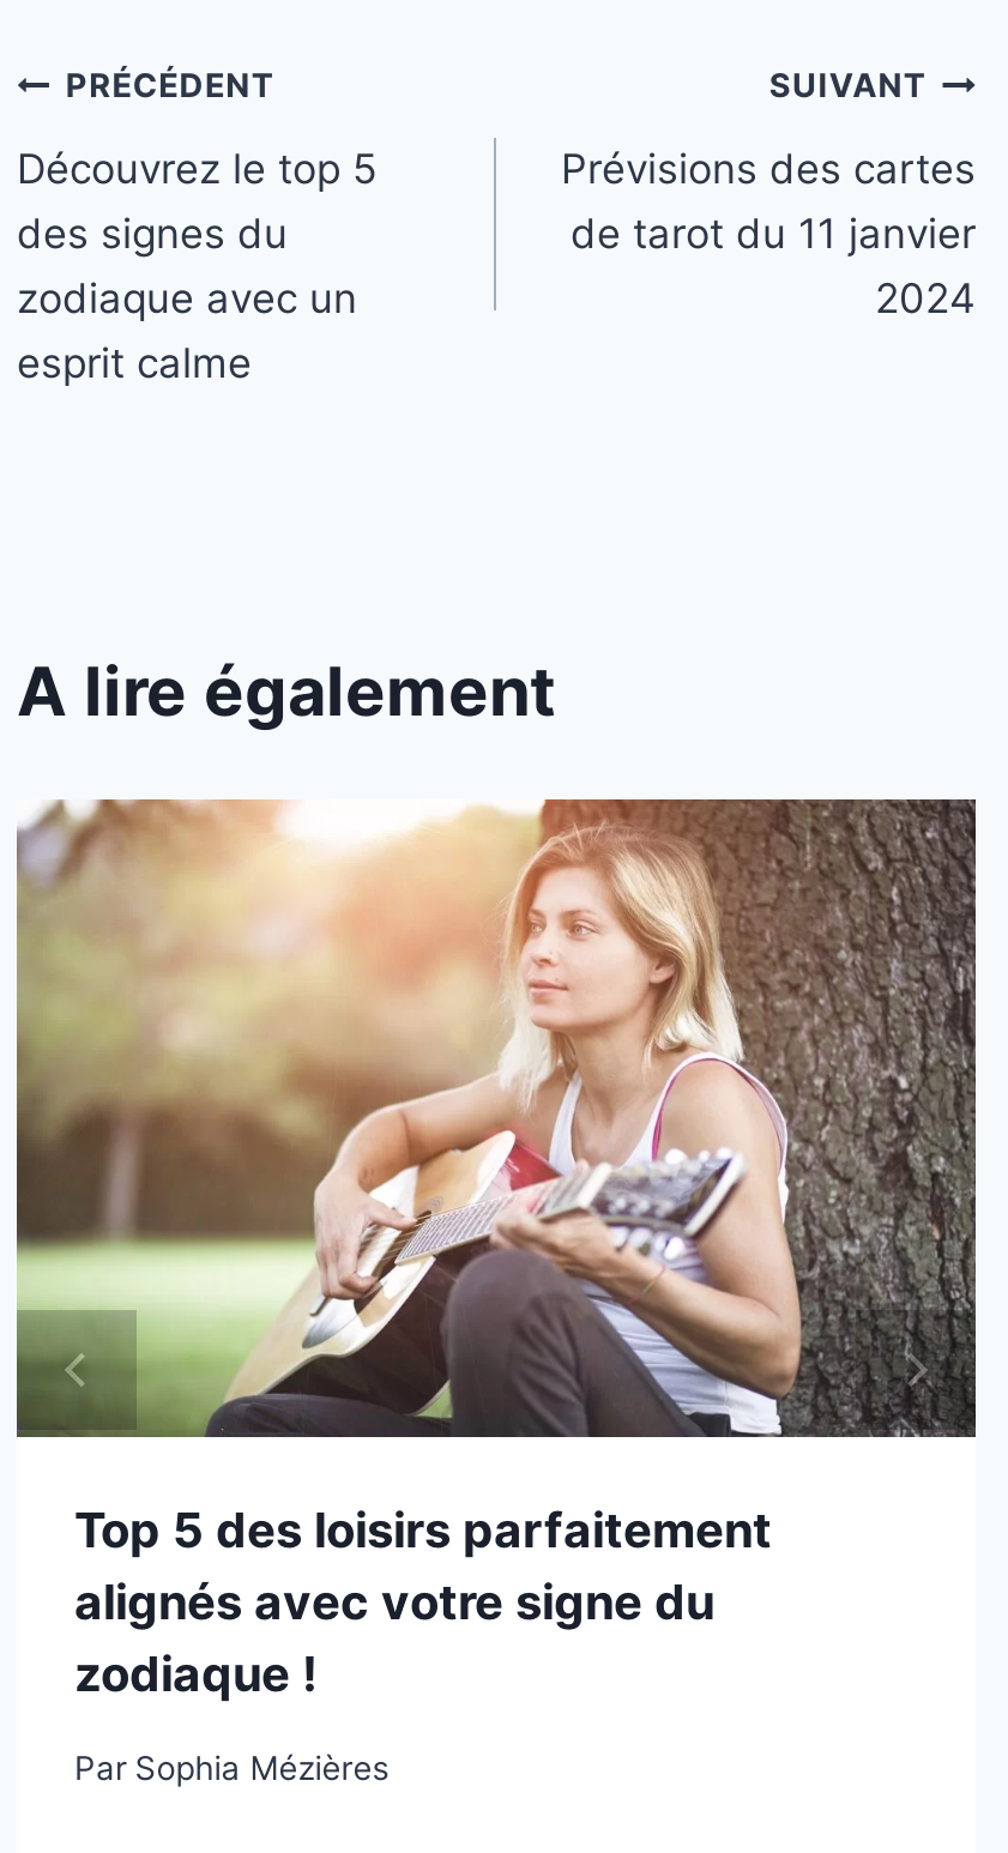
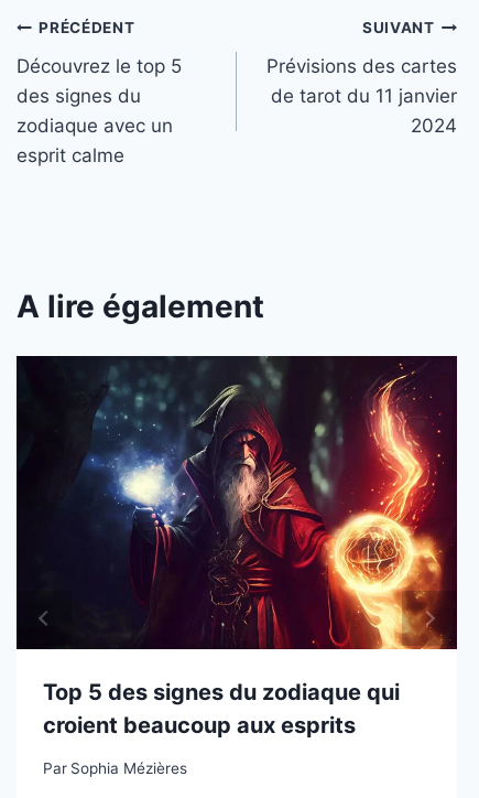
[14,797,978,1704] [image] | Top 5 des loisirs parfaitement | alignés avec votre signe du | zodiaque ! -> [15,355,456,739] [image] | Top 5 des signes du zodiaque qui | croient beaucoup aux esprits

